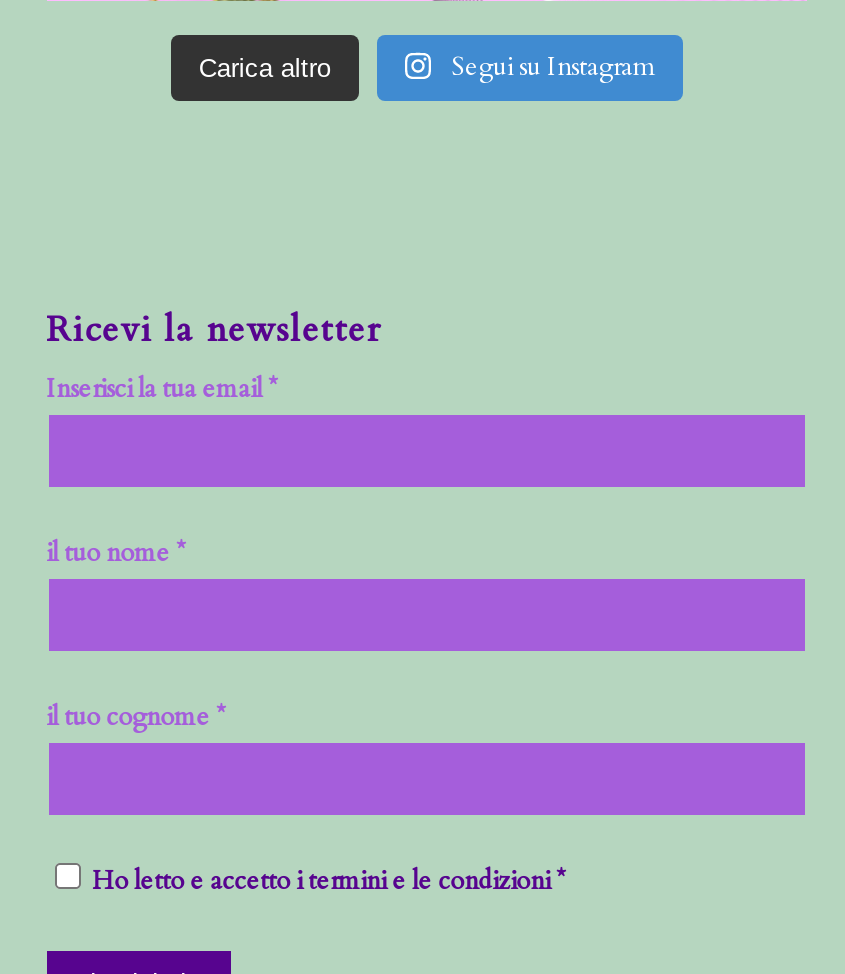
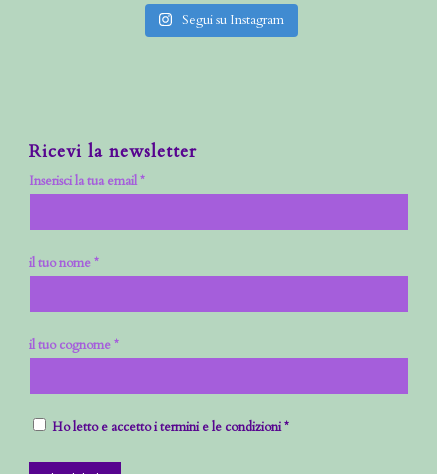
[199,52,331,82] Carica altro -> none

